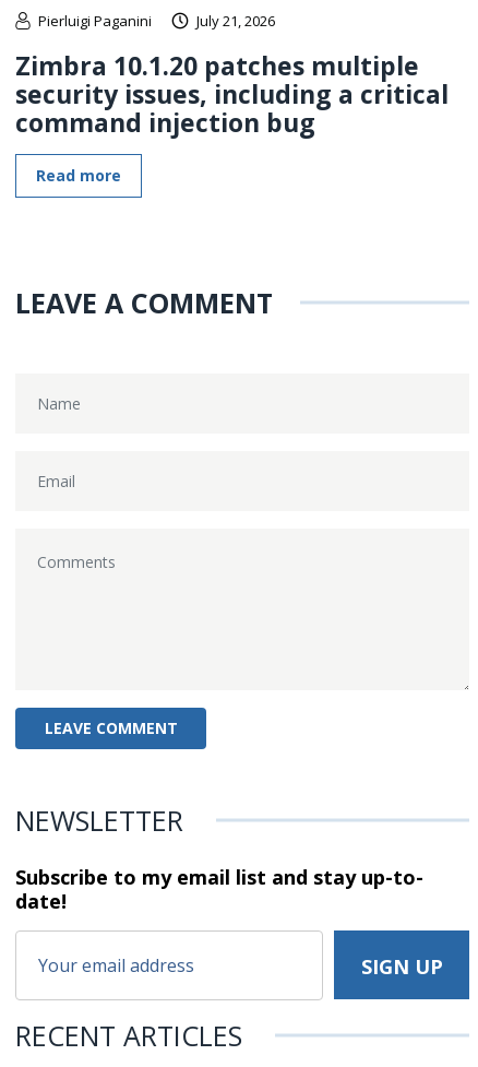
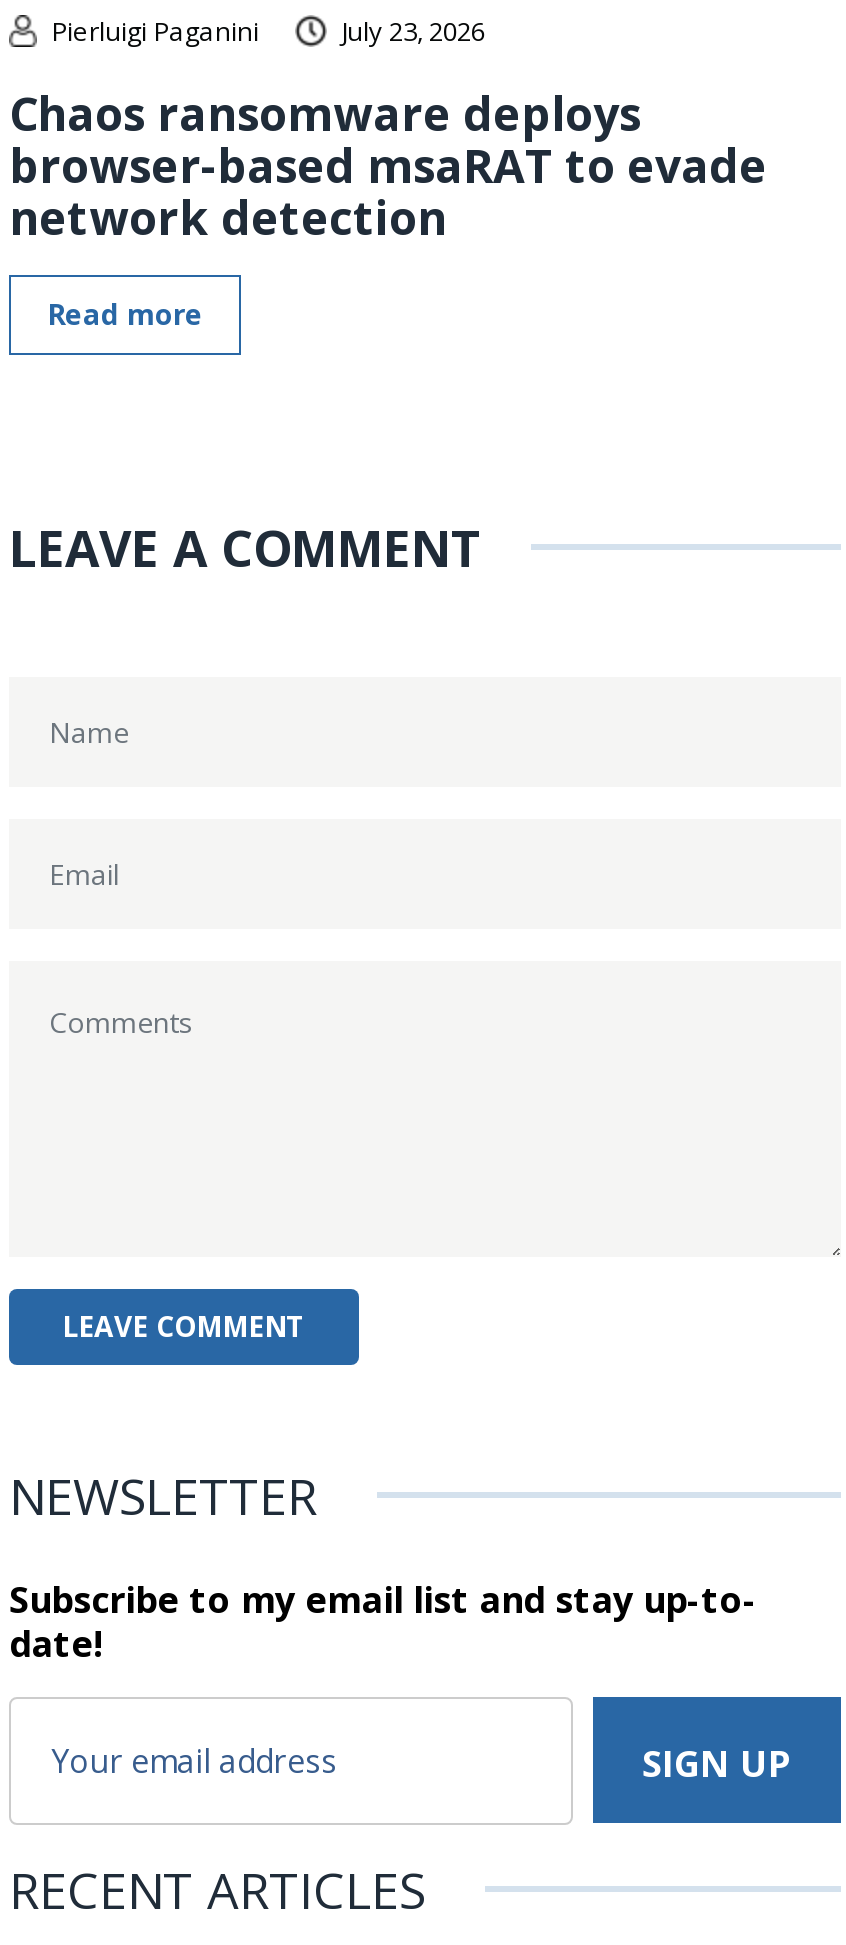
[196,11,275,31] July 21, 2026 -> [341,14,485,50] July 23, 2026
[15,48,449,140] Zimbra 10.1.20 patches multiple | security issues, including a critical | command injection bug -> [9,82,767,250] Chaos ransomware deploys | browser-based msaRAT to evade | network detection

